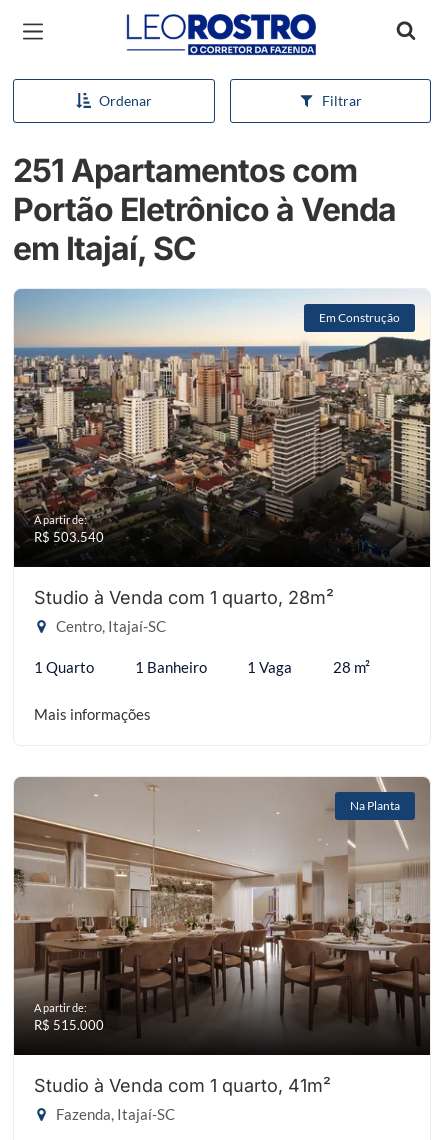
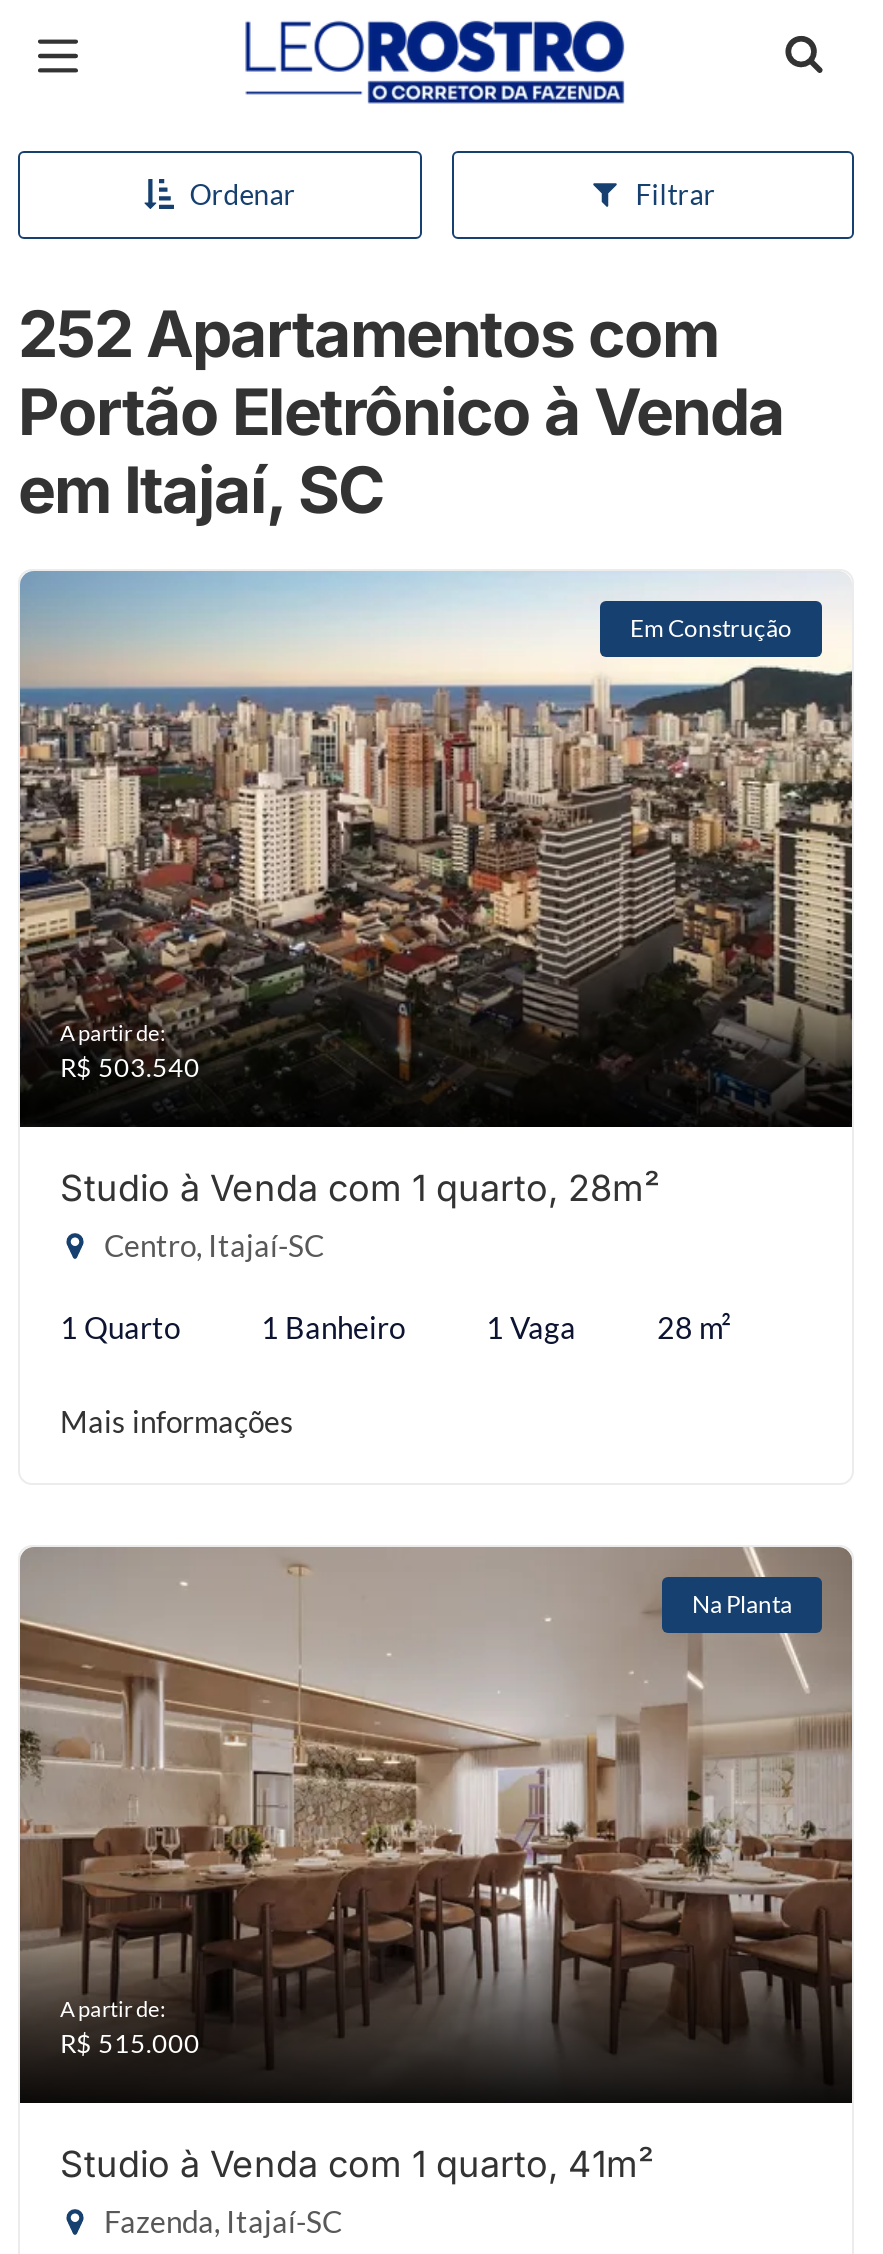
[13,151,357,190] 251 Apartamentos com -> [18,295,718,373] 252 Apartamentos com

